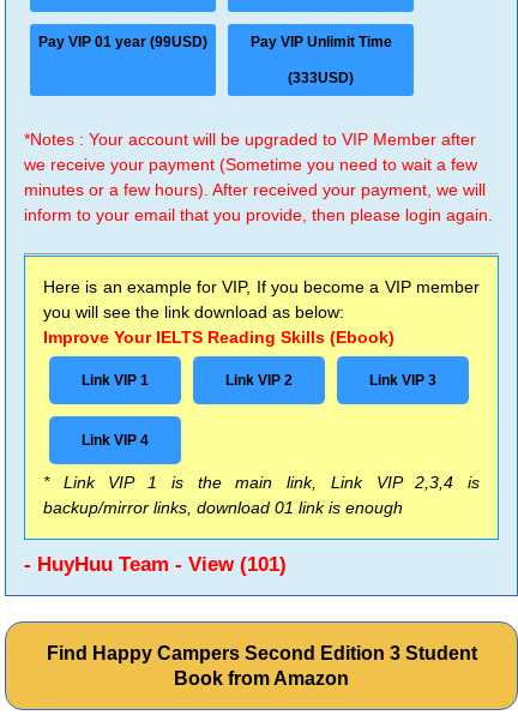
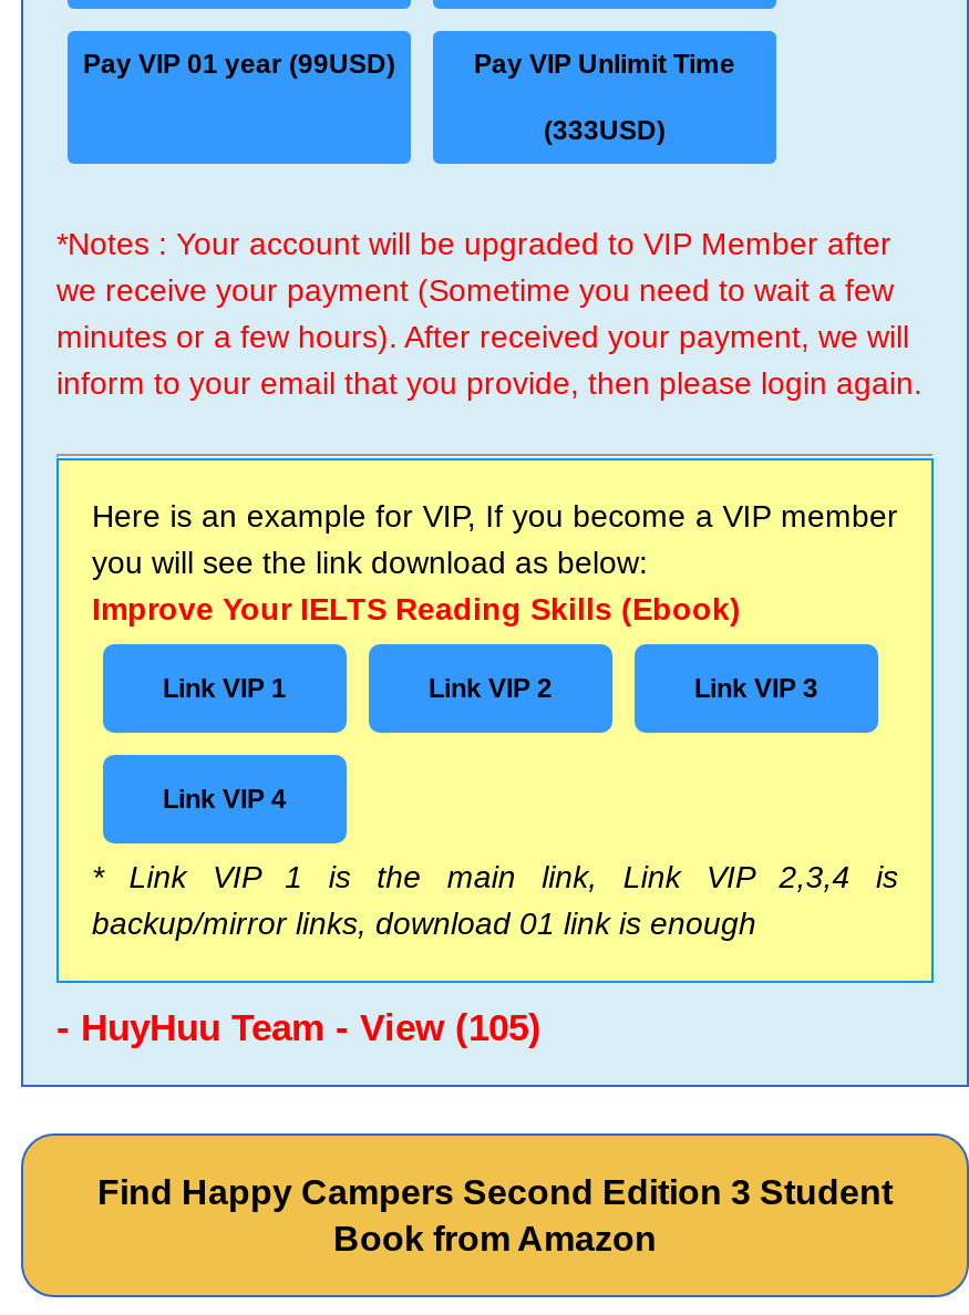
[24,553,287,576] - HuyHuu Team - View (101) -> [56,1007,542,1049] - HuyHuu Team - View (105)

